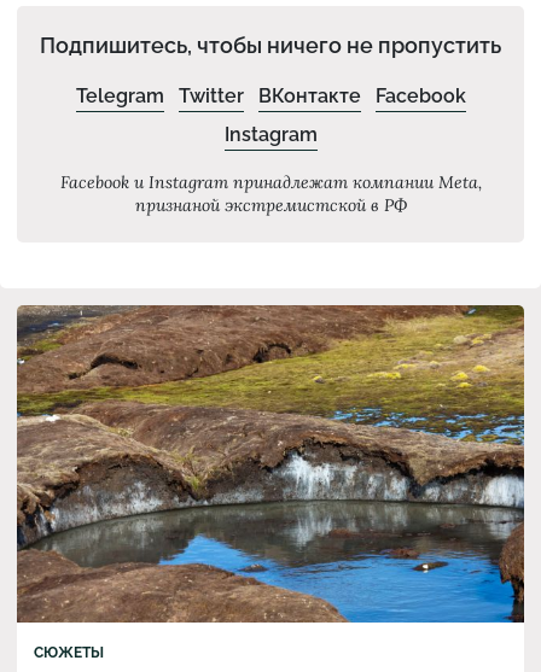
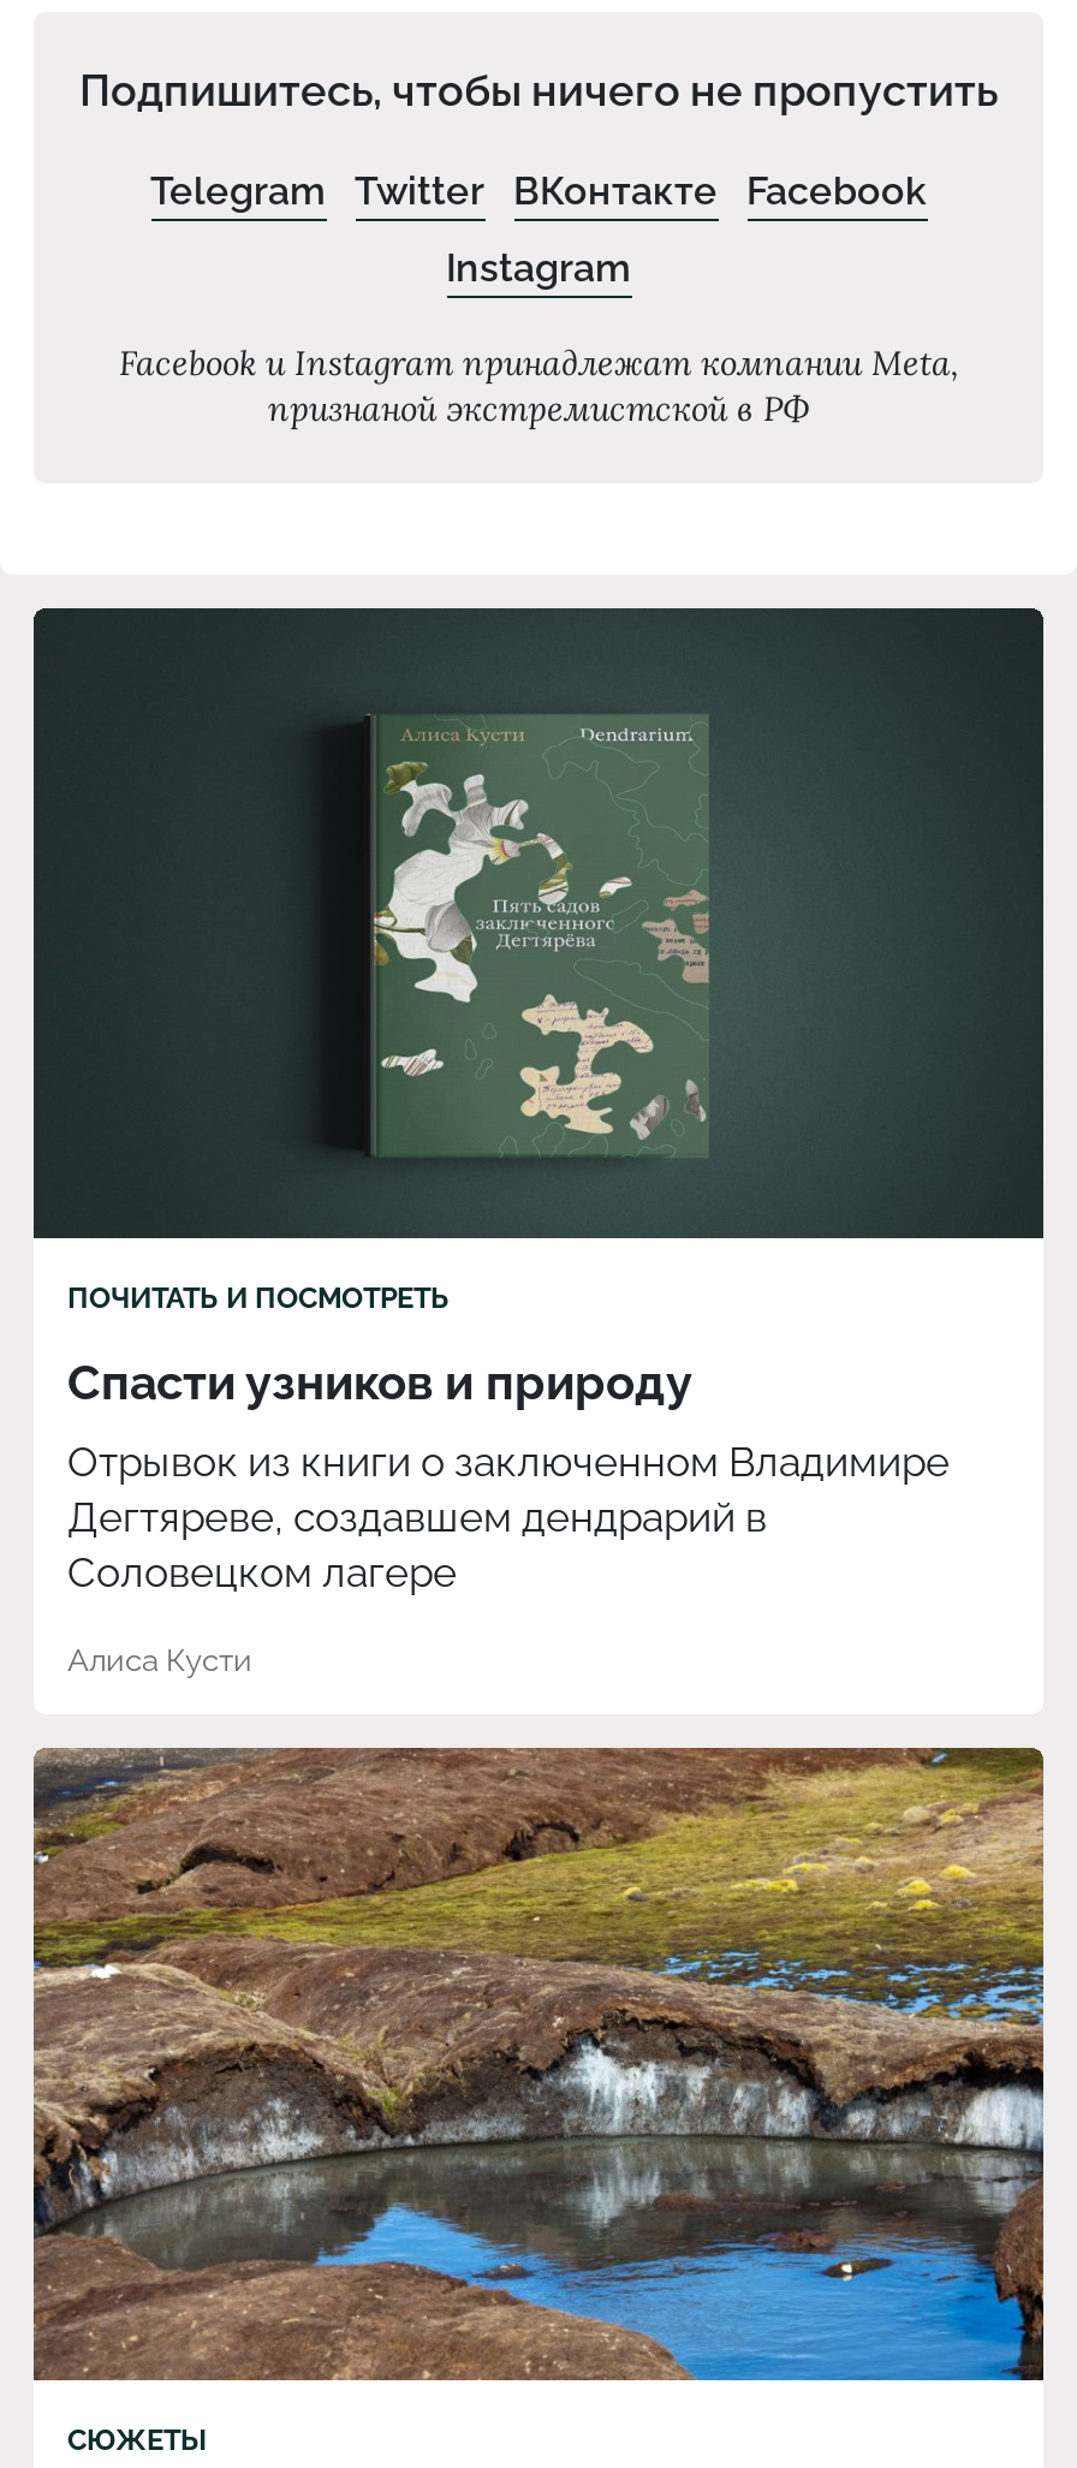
none -> [31,606,1046,1678] [image] | ПОЧИТАТЬ И ПОСМОТРЕТЬ | Спасти узников и природу | Отрывок из книги о заключенном Владимире | Дегтяреве, создавшем дендрарий в | Соловецком лагере | Алиса Кусти

